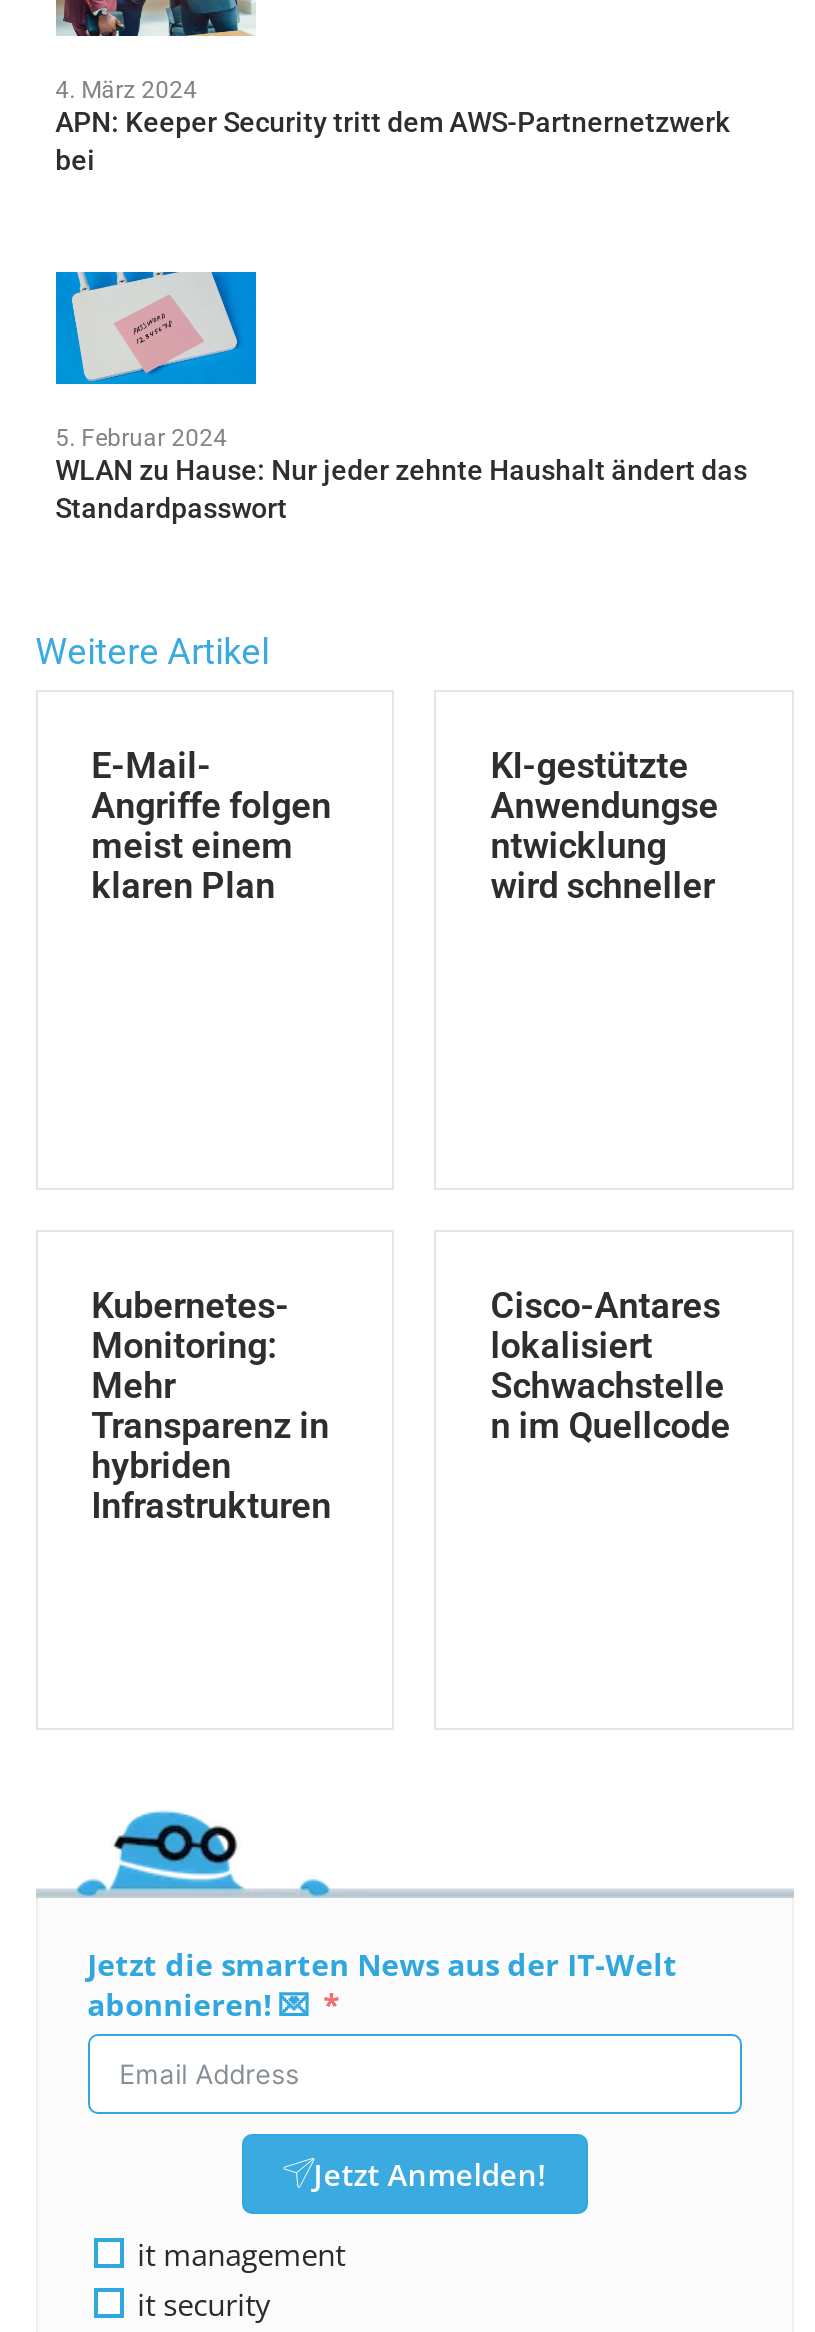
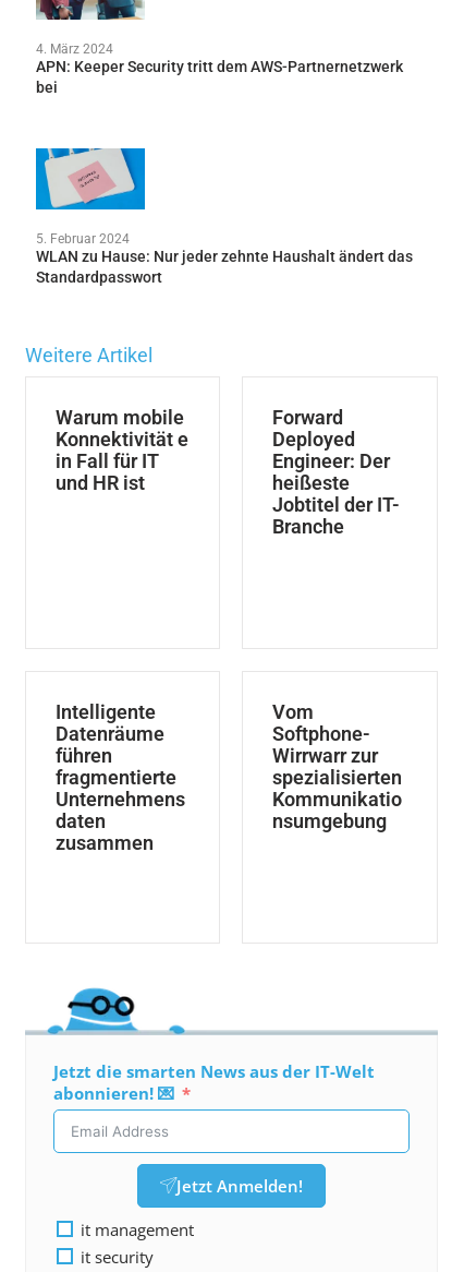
[91,744,331,906] E-Mail- | Angriffe folgen | meist einem | klaren Plan -> [55,406,188,494] Warum mobile | Konnektivität e | in Fall für IT | und HR ist
[490,744,718,906] KI-gestützte | Anwendungse | ntwicklung | wird schneller -> [273,406,400,538] Forward | Deployed | Engineer: Der | heißeste | Jobtitel der IT- | Branche
[91,1284,331,1526] Kubernetes- | Monitoring: | Mehr | Transparenz in | hybriden | Infrastrukturen -> [55,700,185,854] Intelligente | Datenräume | führen | fragmentierte | Unternehmens | daten | zusammen
[490,1284,730,1446] Cisco-Antares | lokalisiert | Schwachstelle | n im Quellcode -> [273,700,402,832] Vom | Softphone- | Wirrwarr zur | spezialisierten | Kommunikatio | nsumgebung

